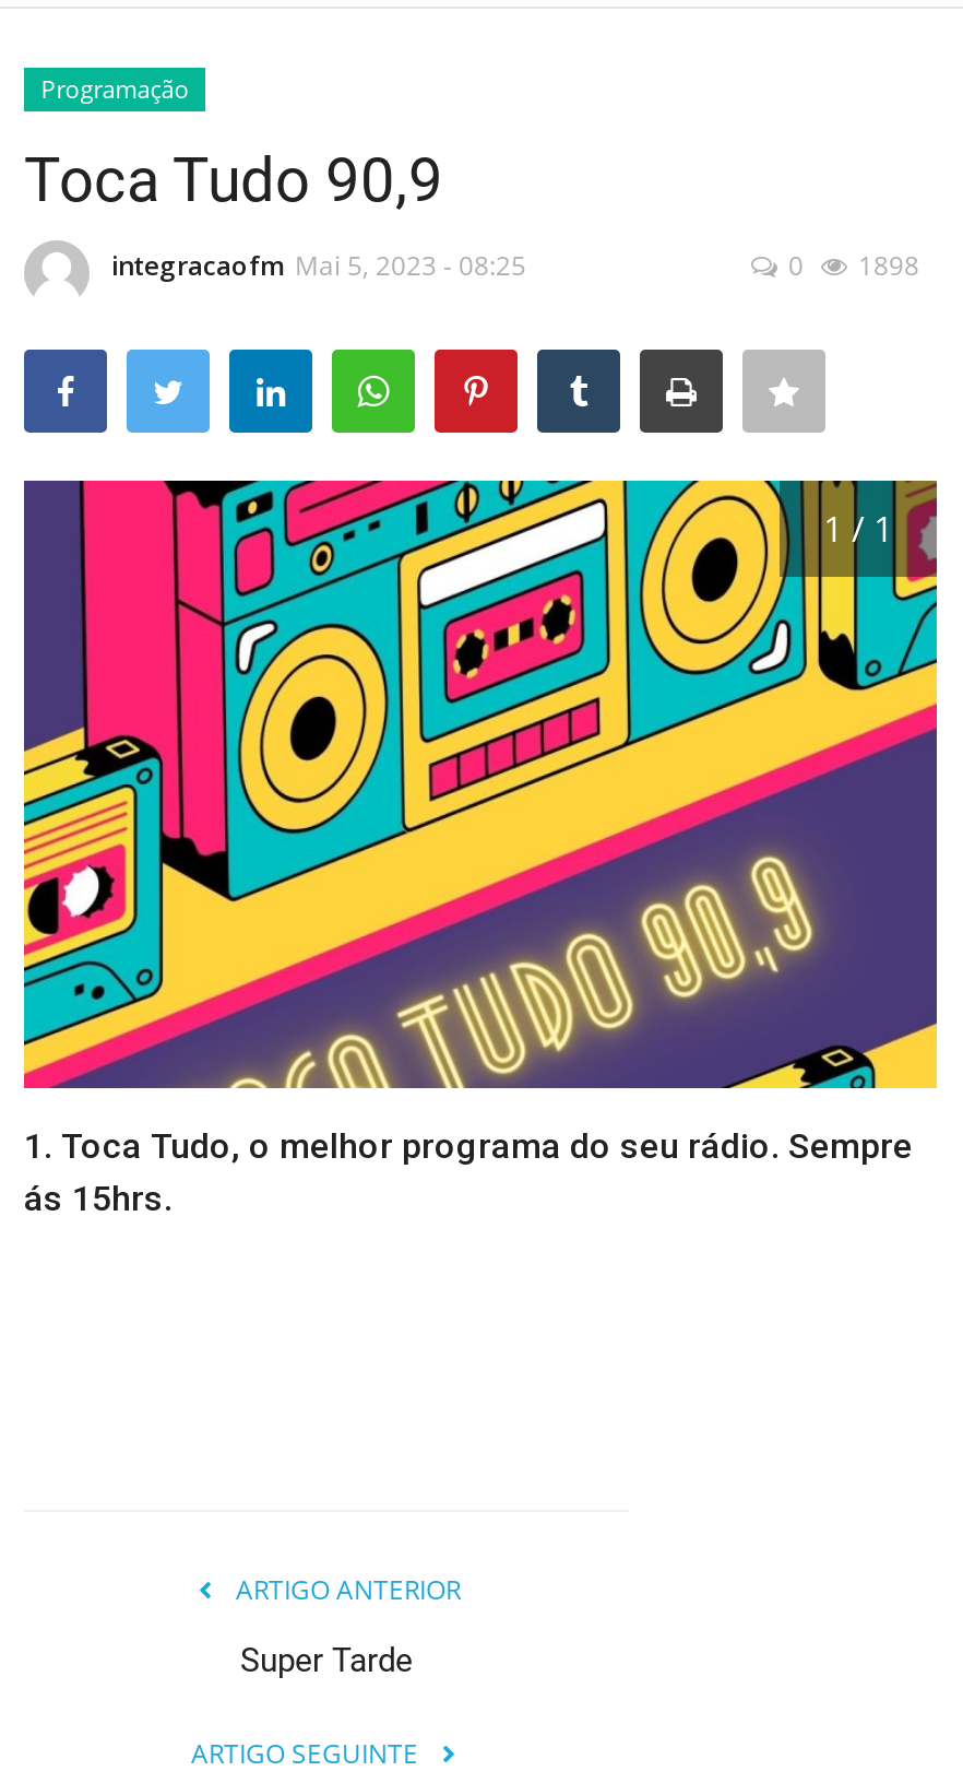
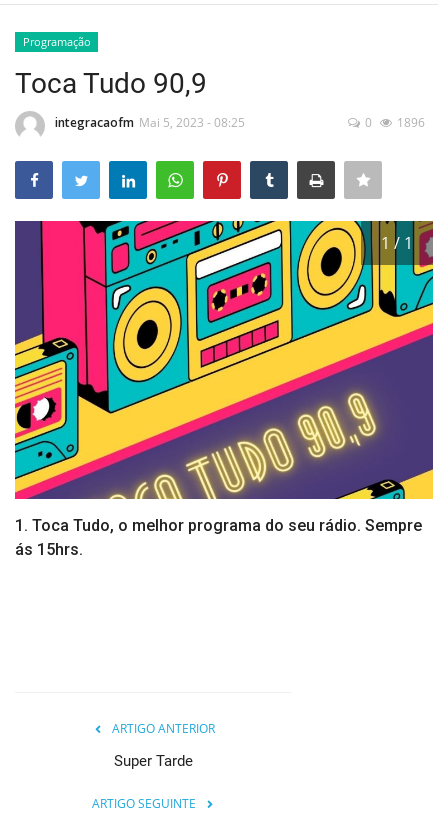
[788,246,919,284] 0 1898 -> [365,114,425,131] 0 1896

